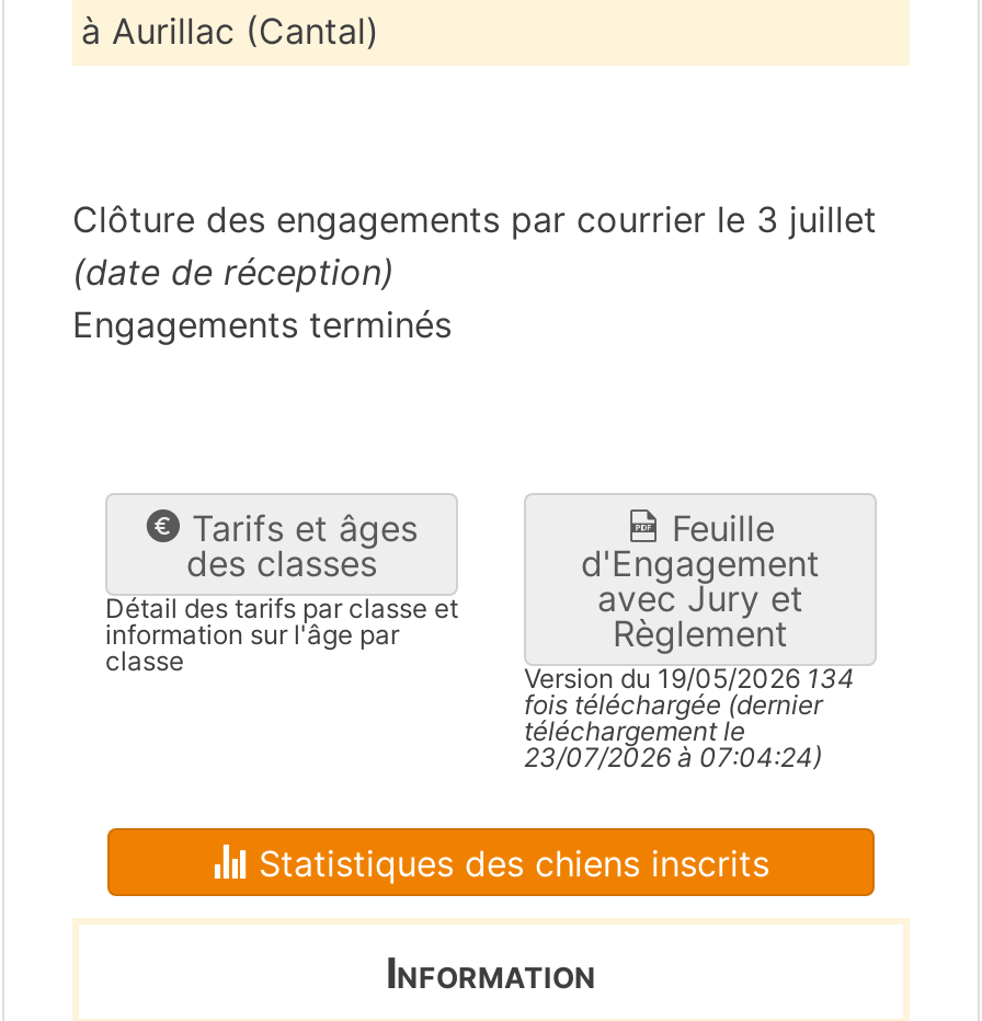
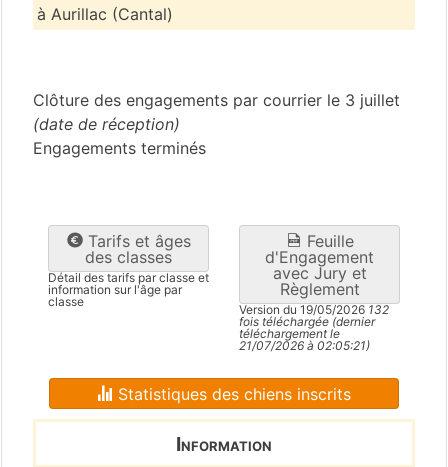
[524,662,855,695] Version du 19/05/2026 134 -> [239,302,389,317] Version du 19/05/2026 132
[524,741,822,774] 23/07/2026 à 07:04:24) -> [239,338,370,353] 21/07/2026 à 02:05:21)

